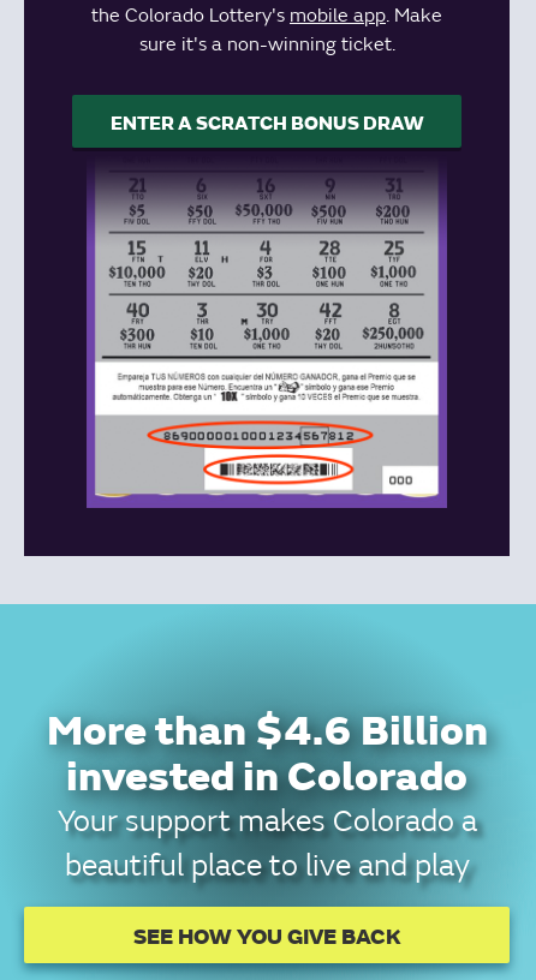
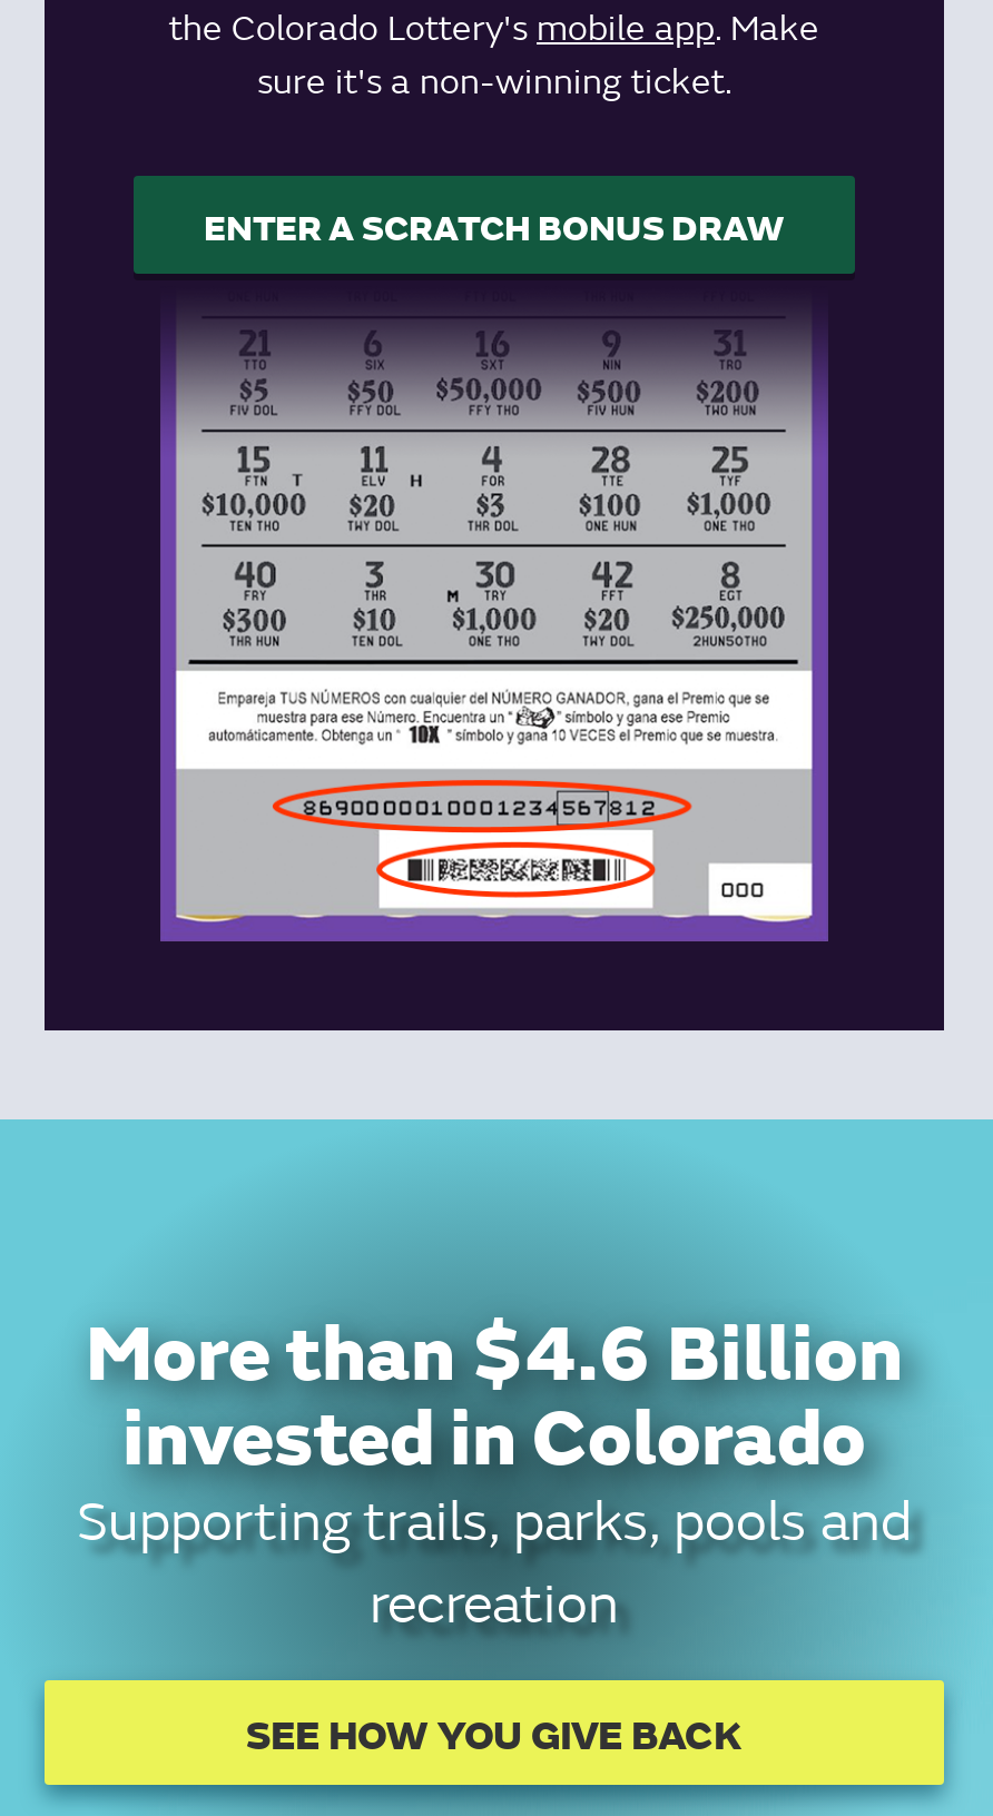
[57,803,477,885] Your support makes Colorado a | beautiful place to live and play -> [77,1488,912,1640] Supporting trails, parks, pools and | recreation

